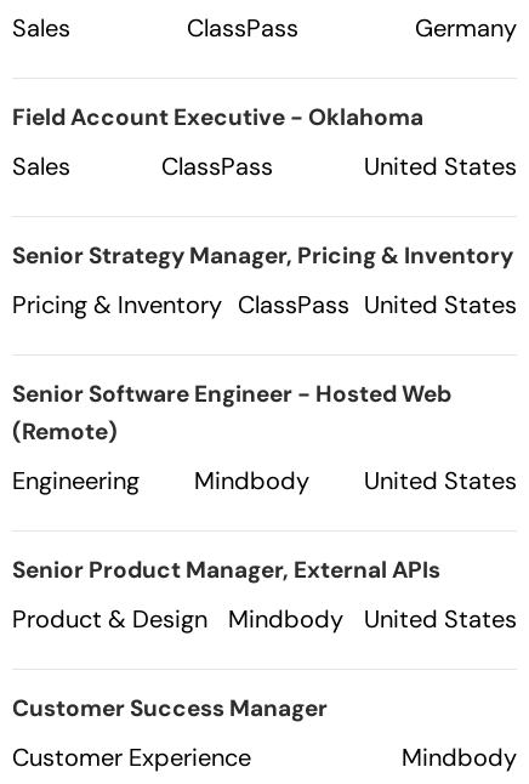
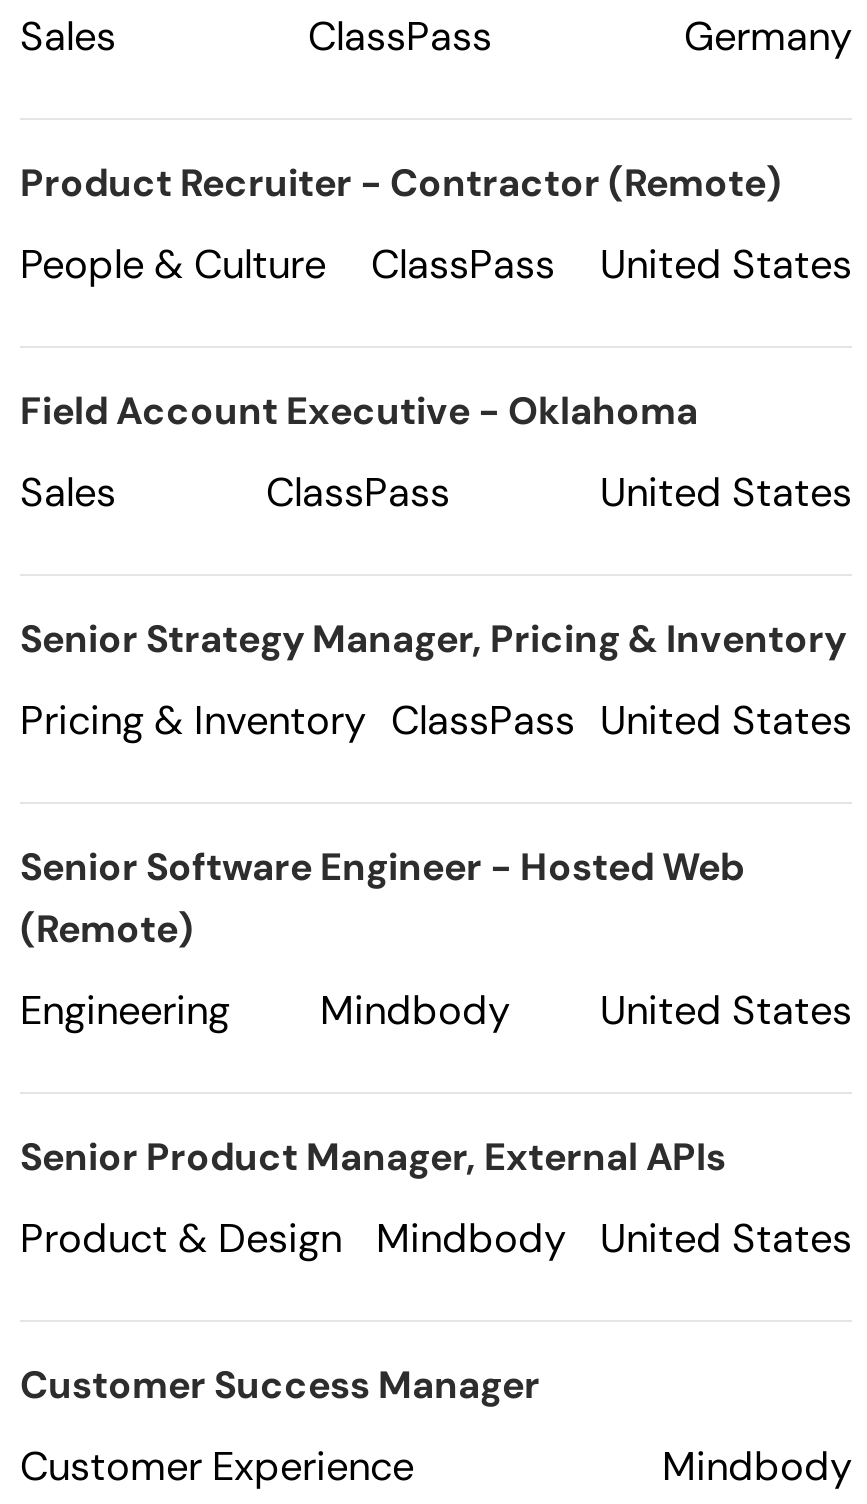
none -> [20,158,852,290] Product Recruiter - Contractor (Remote) | People & Culture | ClassPass | United States

